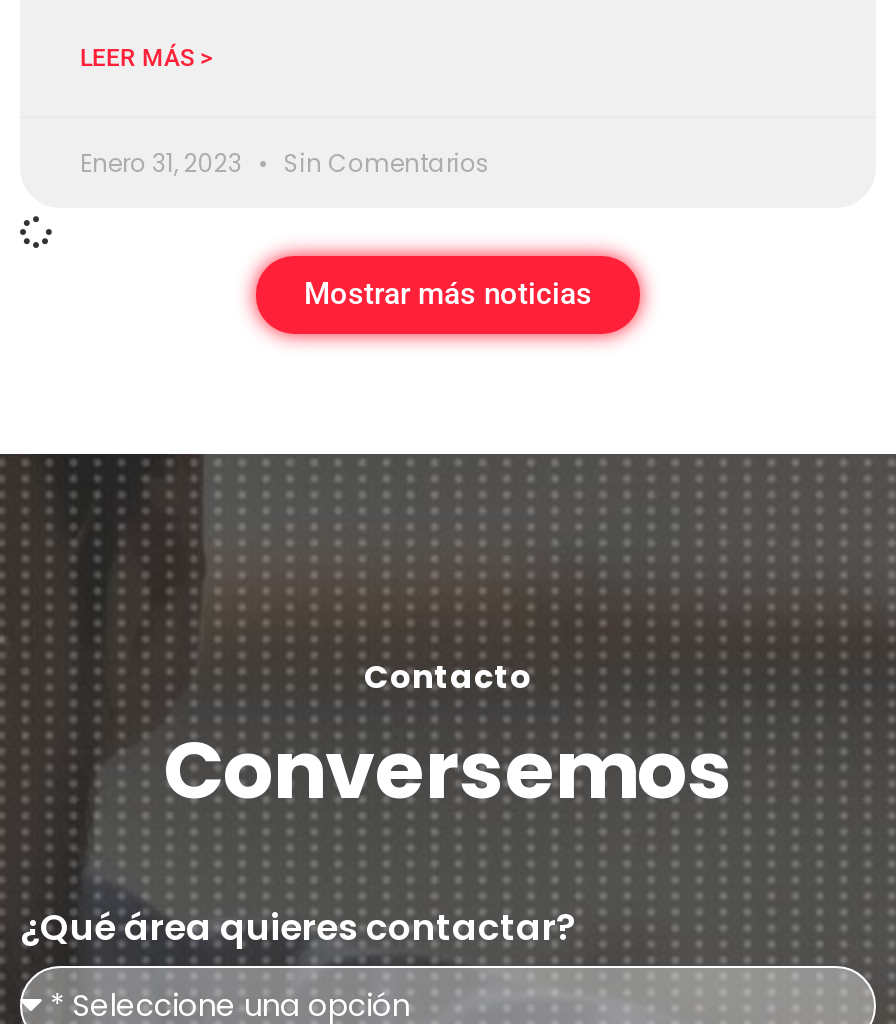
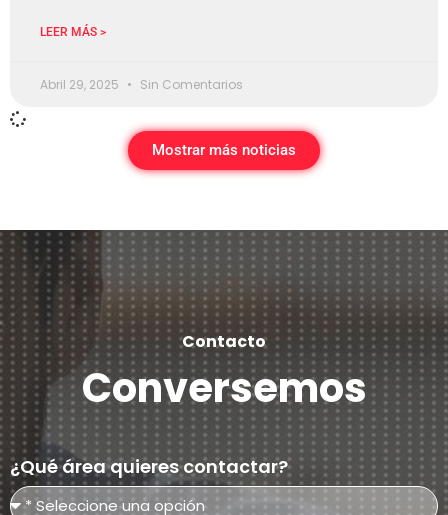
[80,145,490,179] Enero 31, 2023 Sin Comentarios -> [40,75,243,92] Abril 29, 2025 Sin Comentarios

